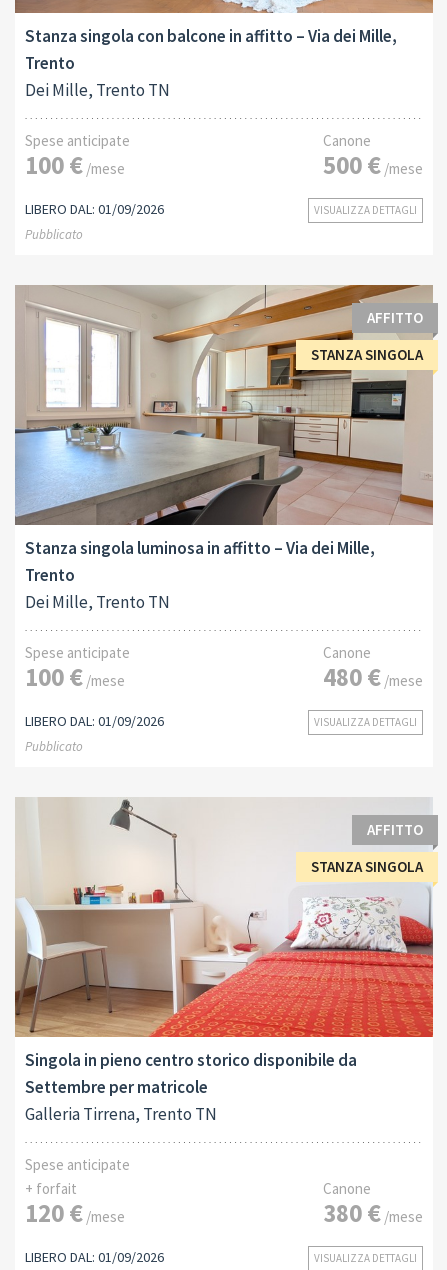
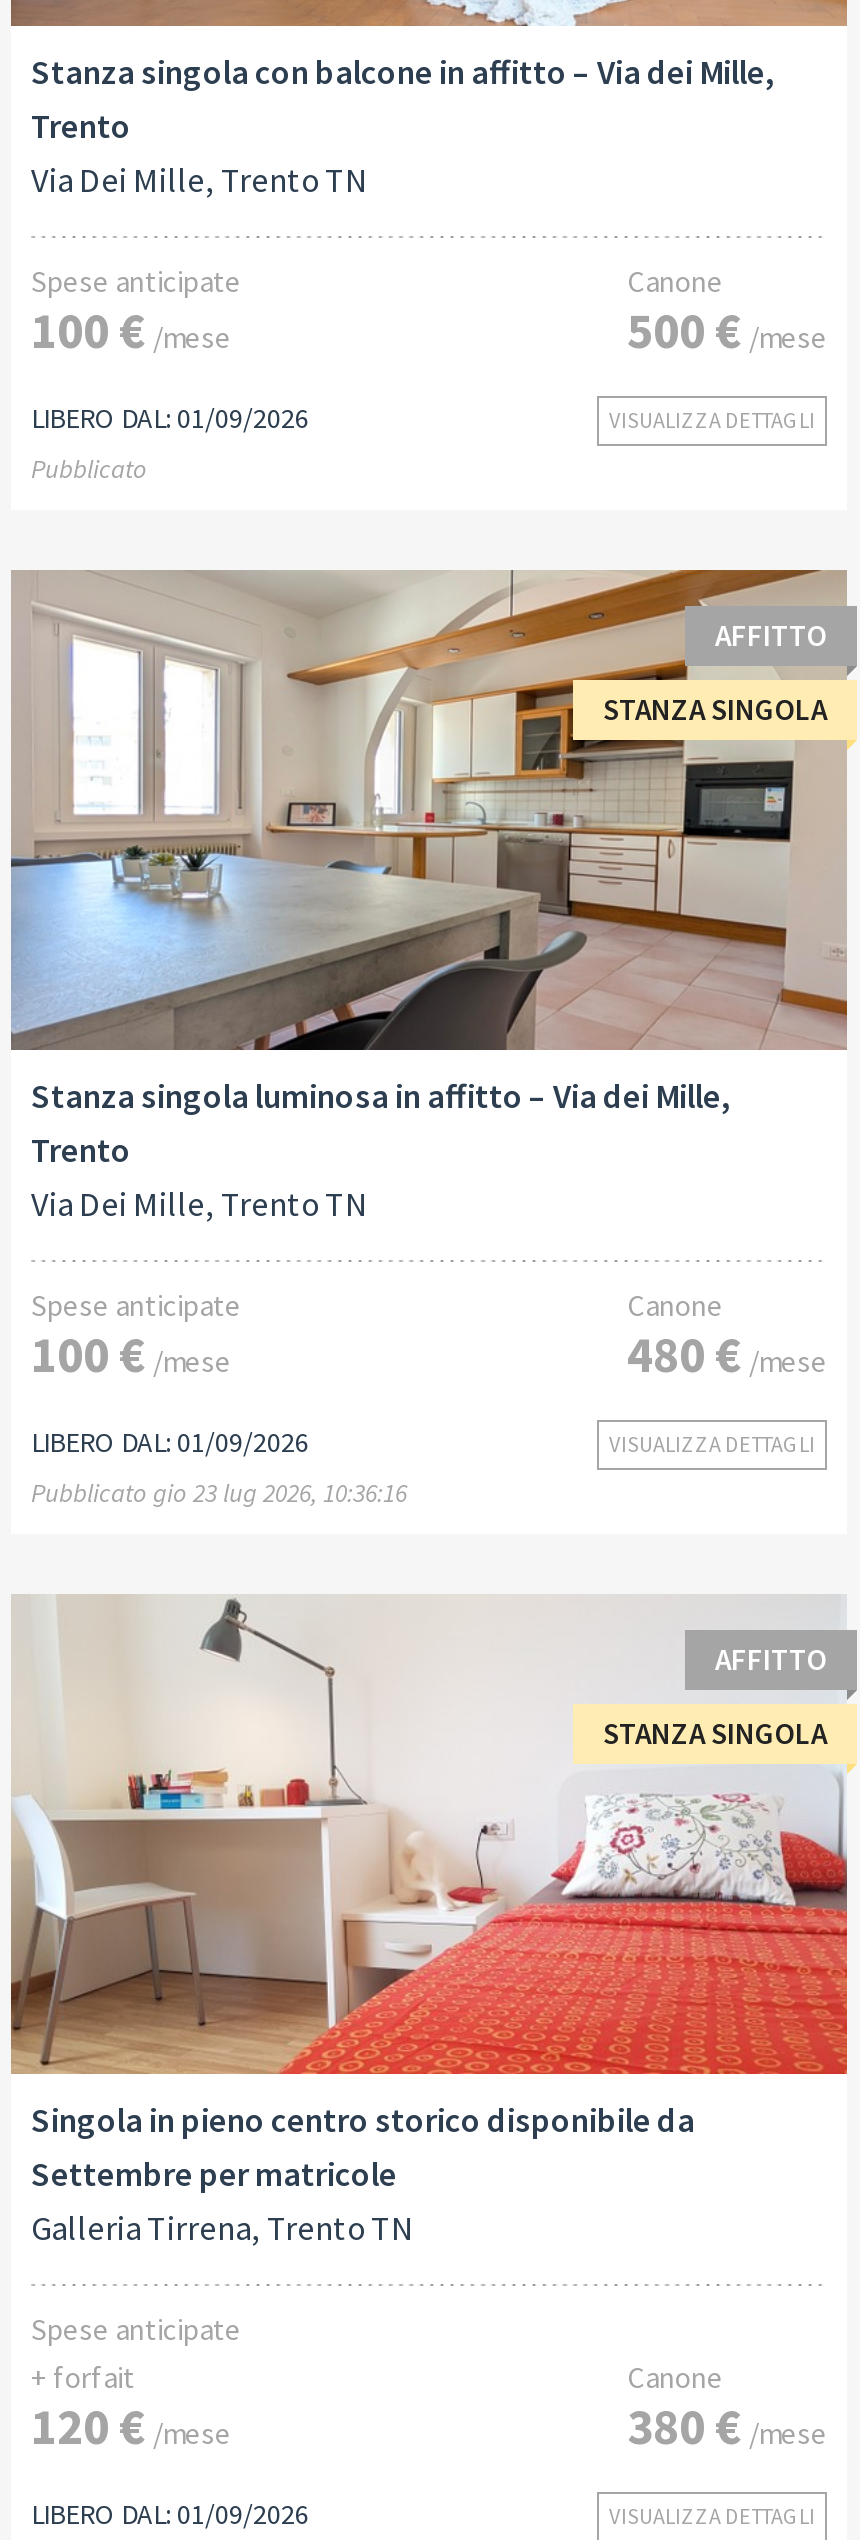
[25,79,170,101] Dei Mille, Trento TN -> [31,158,369,202] Via Dei Mille, Trento TN
[25,591,170,613] Dei Mille, Trento TN -> [31,1182,369,1226] Via Dei Mille, Trento TN
[25,738,83,755] Pubblicato -> [31,1476,407,1510] Pubblicato gio 23 lug 2026, 10:36:16

